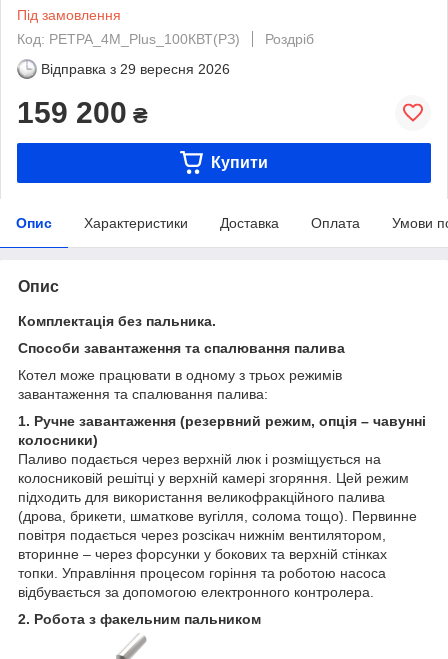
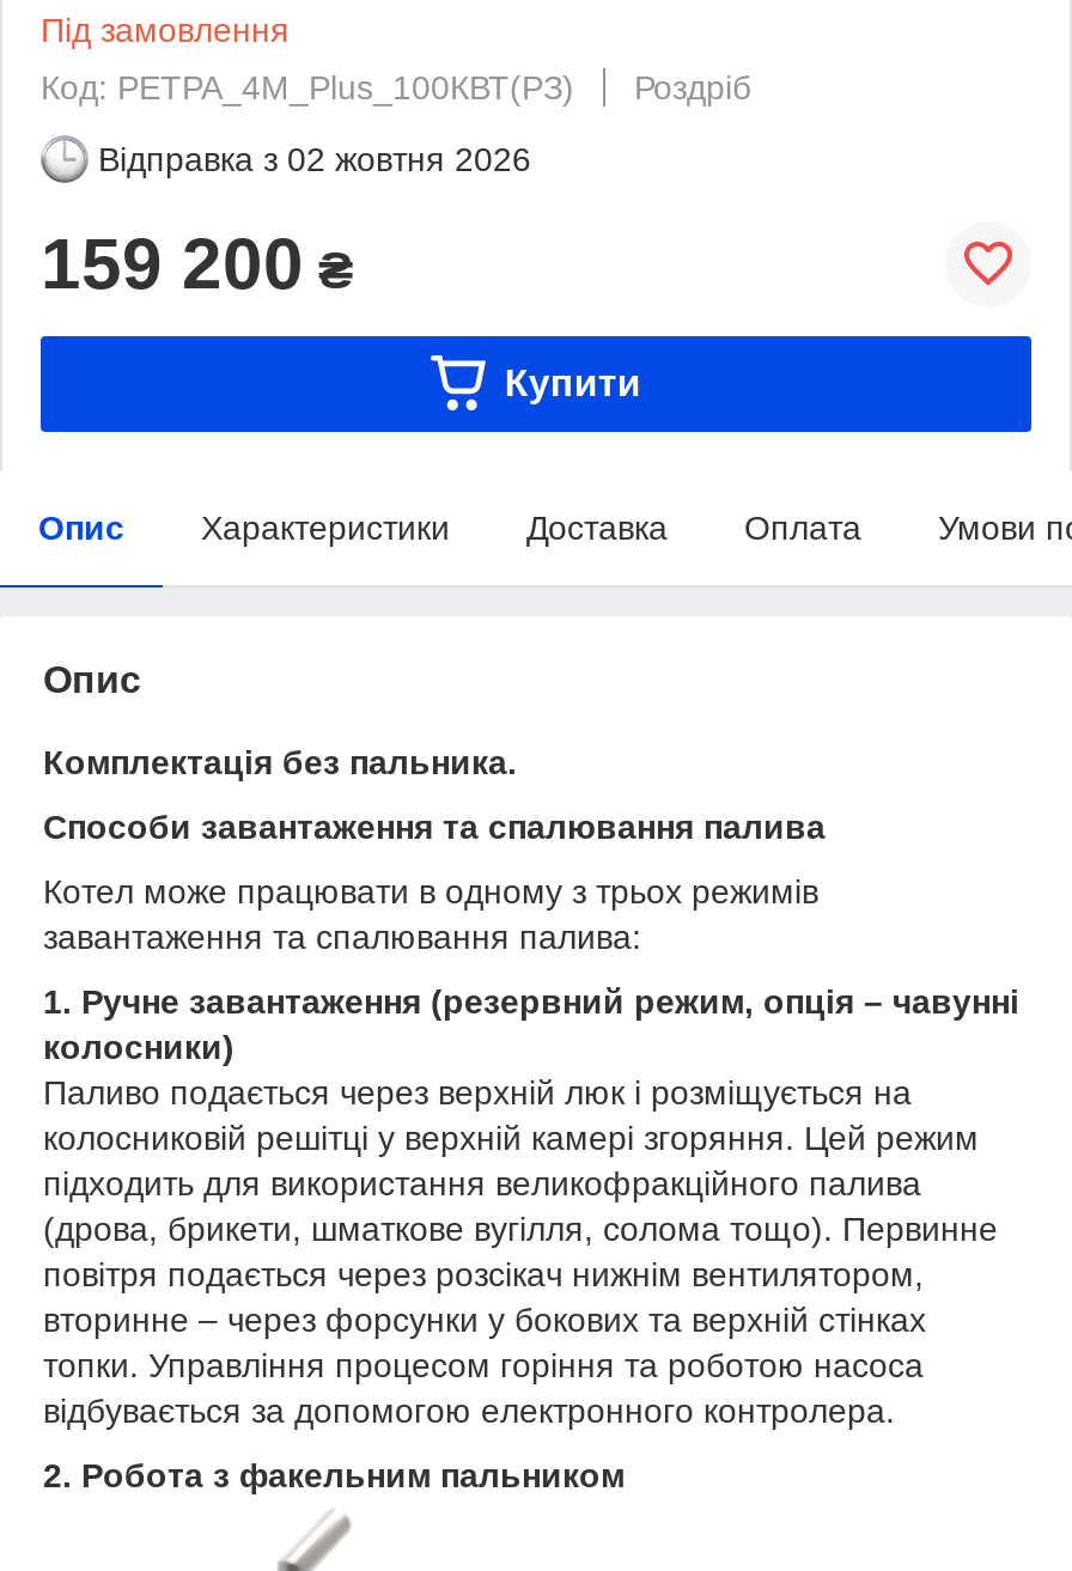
[41,61,230,77] Відправка з 29 вересня 2026 -> [98,140,531,178] Відправка з 02 жовтня 2026

